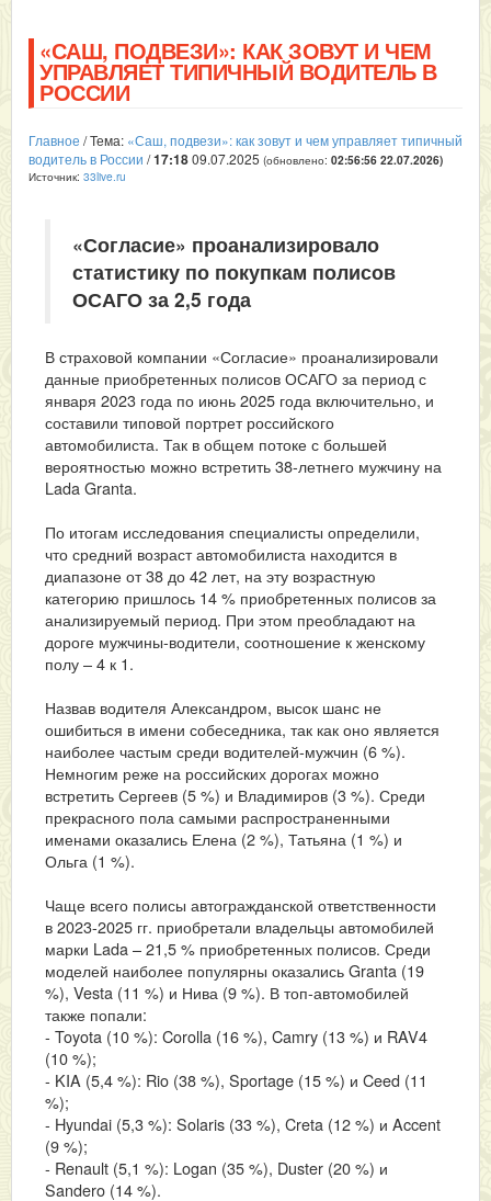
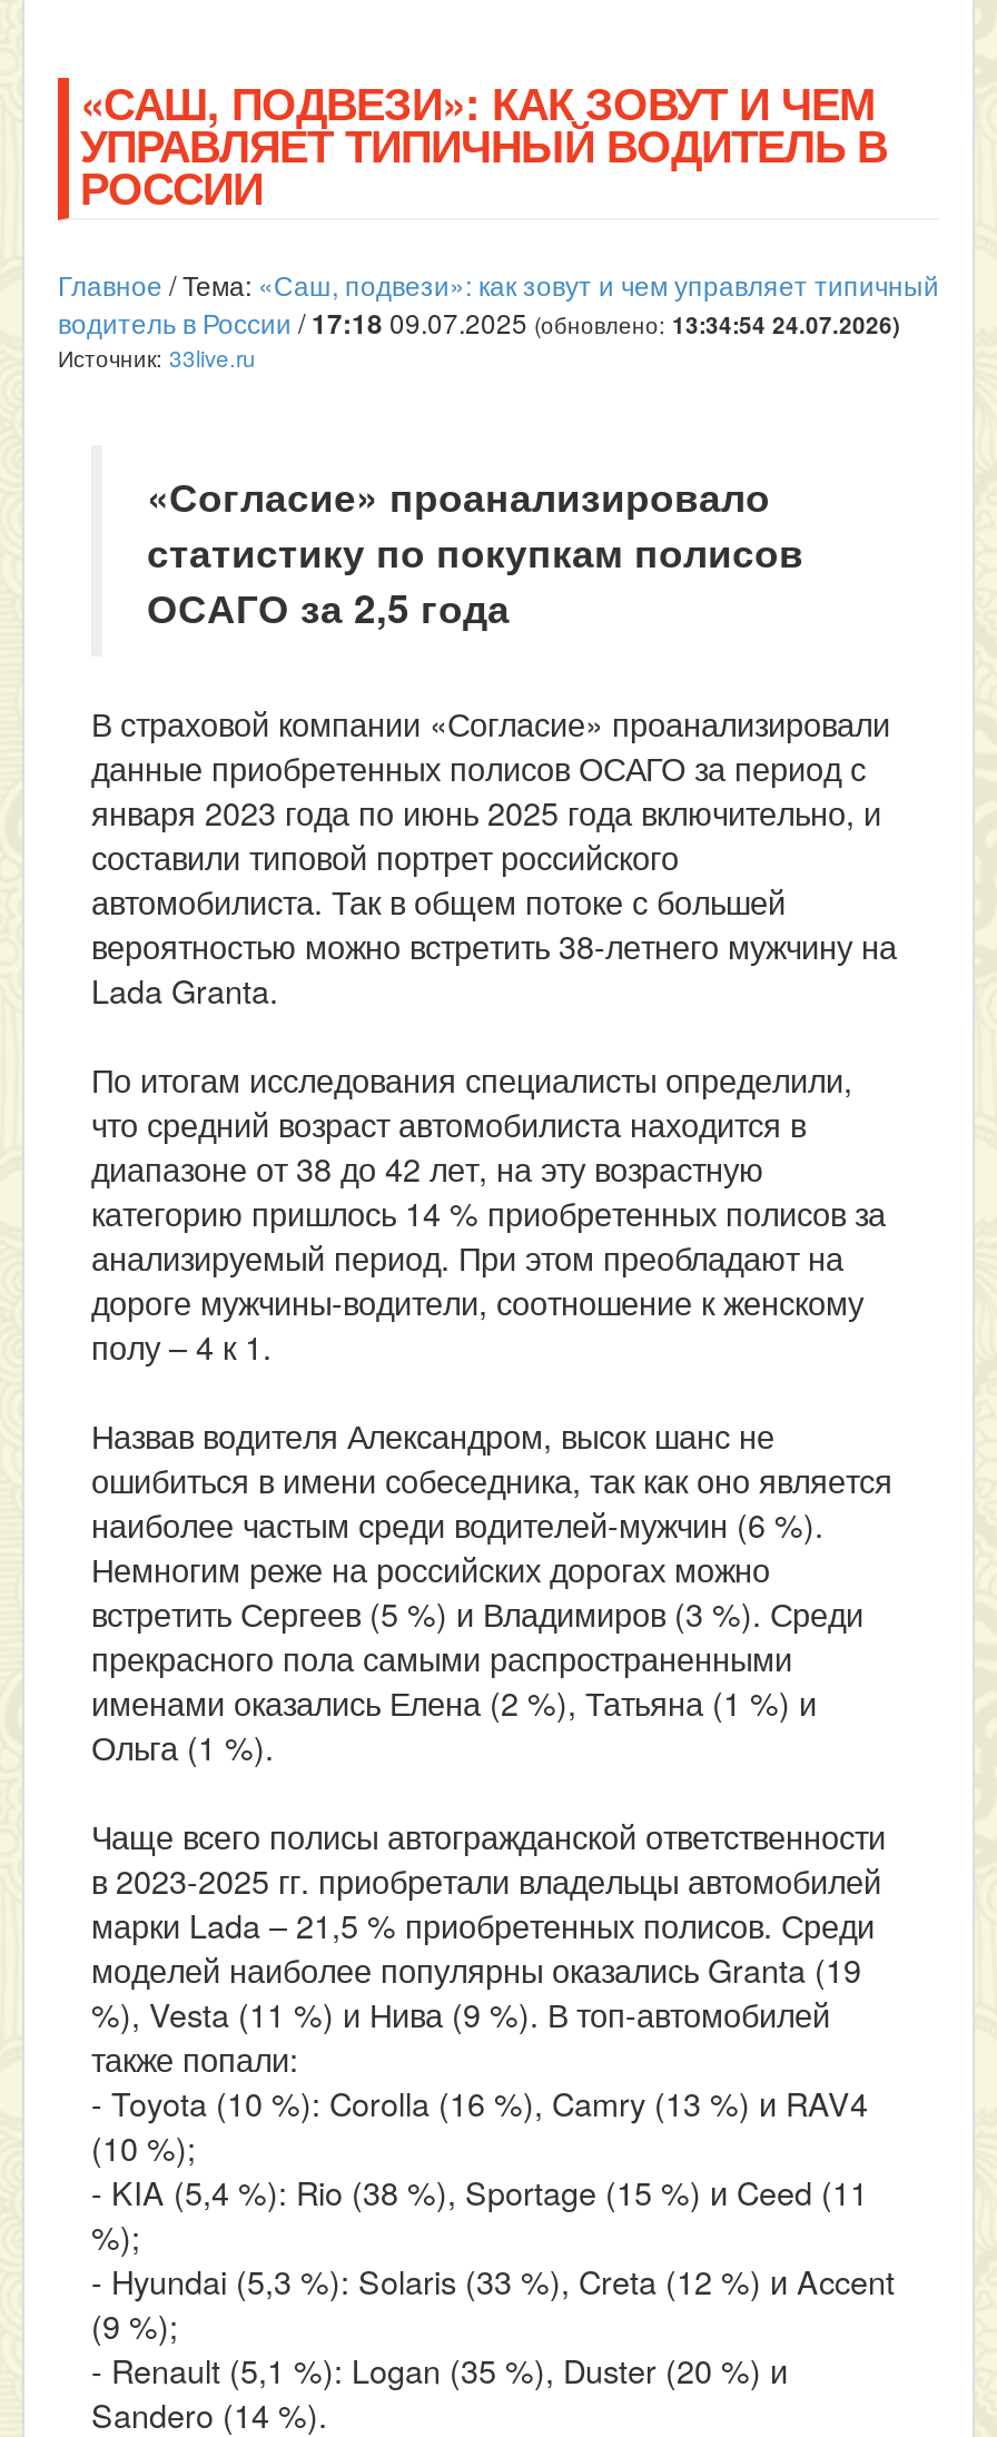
[28,149,443,169] водитель в России /17:18 09.07.2025 (обновлено: 02:56:56 22.07.2026) -> [58,303,899,343] водитель в России /17:18 09.07.2025 (обновлено: 13:34:54 24.07.2026)

